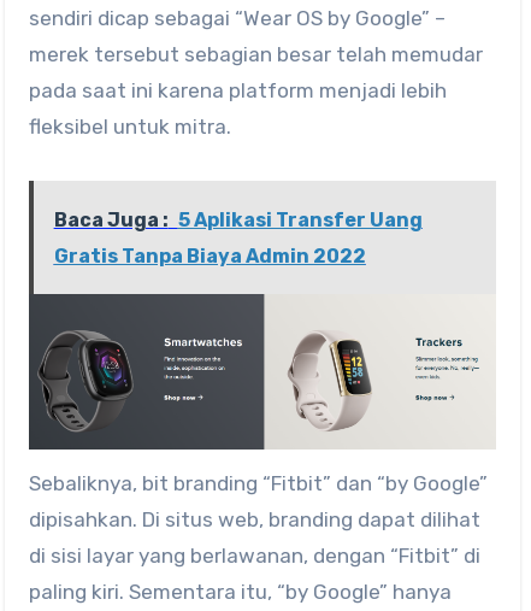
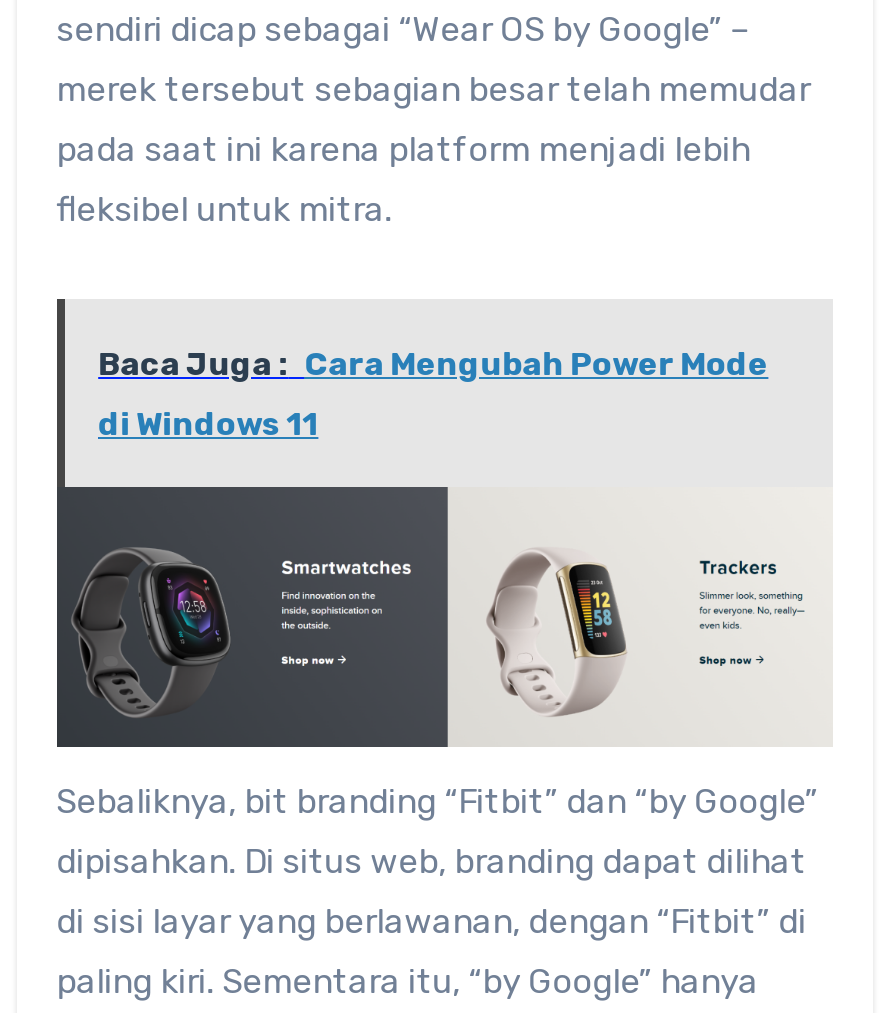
[54,208,422,231] Baca Juga : 5 Aplikasi Transfer Uang -> [98,345,768,383] Baca Juga : Cara Mengubah Power Mode
[54,244,366,267] Gratis Tanpa Biaya Admin 2022 -> [98,405,318,443] di Windows 11

